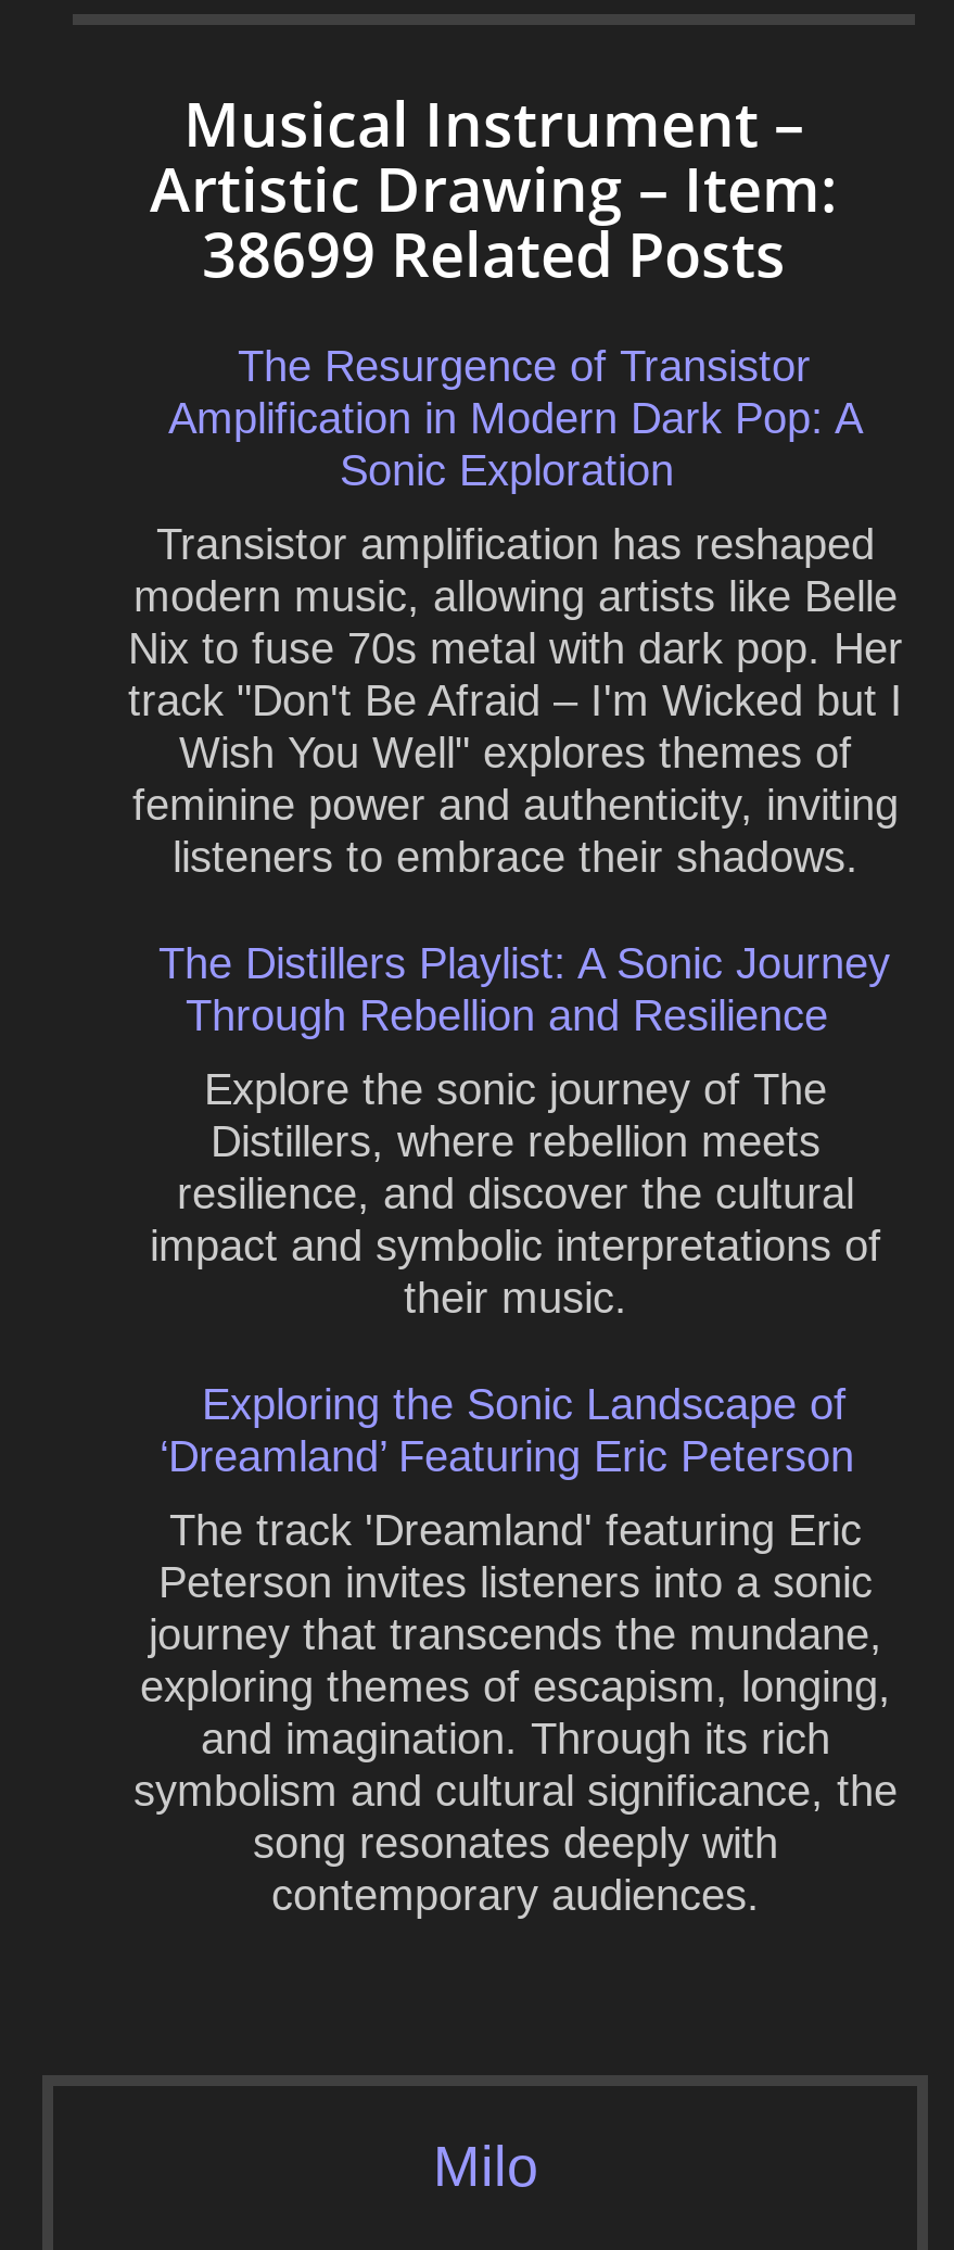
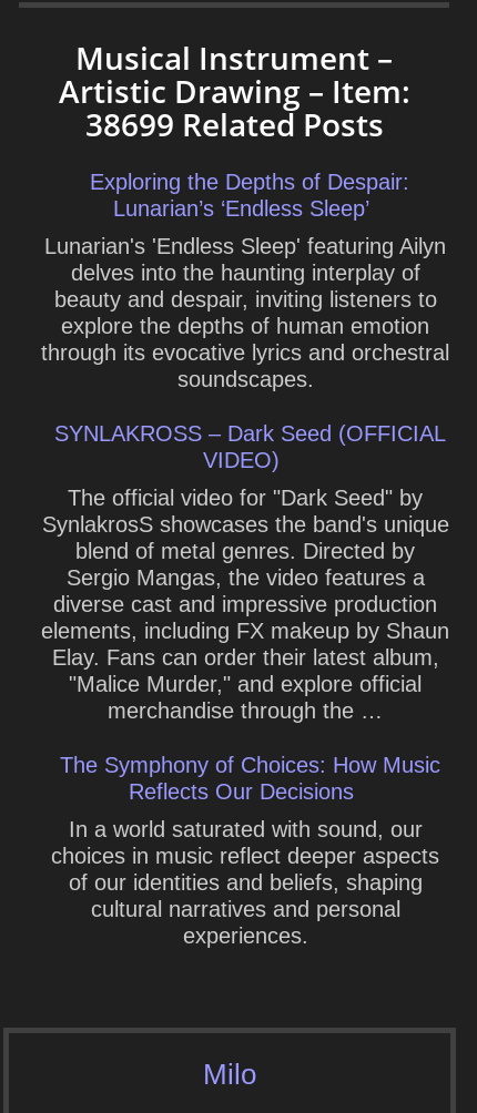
[168,341,863,493] The Resurgence of Transistor | Amplification in Modern Dark Pop: A | Sonic Exploration -> [90,169,409,220] Exploring the Depths of Despair: | Lunarian’s ‘Endless Sleep’
[128,519,903,880] Transistor amplification has reshaped | modern music, allowing artists like Belle | Nix to fuse 70s metal with dark pop. Her | track "Don't Be Afraid – I'm Wicked but I | Wish You Well" explores themes of | feminine power and authenticity, inviting | listeners to embrace their shadows. -> [41,234,449,391] Lunarian's 'Endless Sleep' featuring Ailyn | delves into the haunting interplay of | beauty and despair, inviting listeners to | explore the depths of human emotion | through its evocative lyrics and orchestral | soundscapes.
[158,939,890,1039] The Distillers Playlist: A Sonic Journey | Through Rebellion and Resilience -> [54,421,445,472] SYNLAKROSS – Dark Seed (OFFICIAL | VIDEO)
[150,1065,881,1321] Explore the sonic journey of The | Distillers, where rebellion meets | resilience, and discover the cultural | impact and symbolic interpretations of | their music. -> [41,485,449,722] The official video for "Dark Seed" by | SynlakrosS showcases the band's unique | blend of metal genres. Directed by | Sergio Mangas, the video features a | diverse cast and impressive production | elements, including FX makeup by Shaun | Elay. Fans can order their latest album, | "Malice Murder," and explore official | merchandise through the …
[160,1380,854,1479] Exploring the Sonic Landscape of | ‘Dreamland’ Featuring Eric Peterson -> [59,752,440,803] The Symphony of Choices: How Music | Reflects Our Decisions
[133,1506,898,1918] The track 'Dreamland' featuring Eric | Peterson invites listeners into a sonic | journey that transcends the mundane, | exploring themes of escapism, longing, | and imagination. Through its rich | symbolism and cultural significance, the | song resonates deeply with | contemporary audiences. -> [51,817,439,947] In a world saturated with sound, our | choices in music reflect deeper aspects | of our identities and beliefs, shaping | cultural narratives and personal | experiences.

